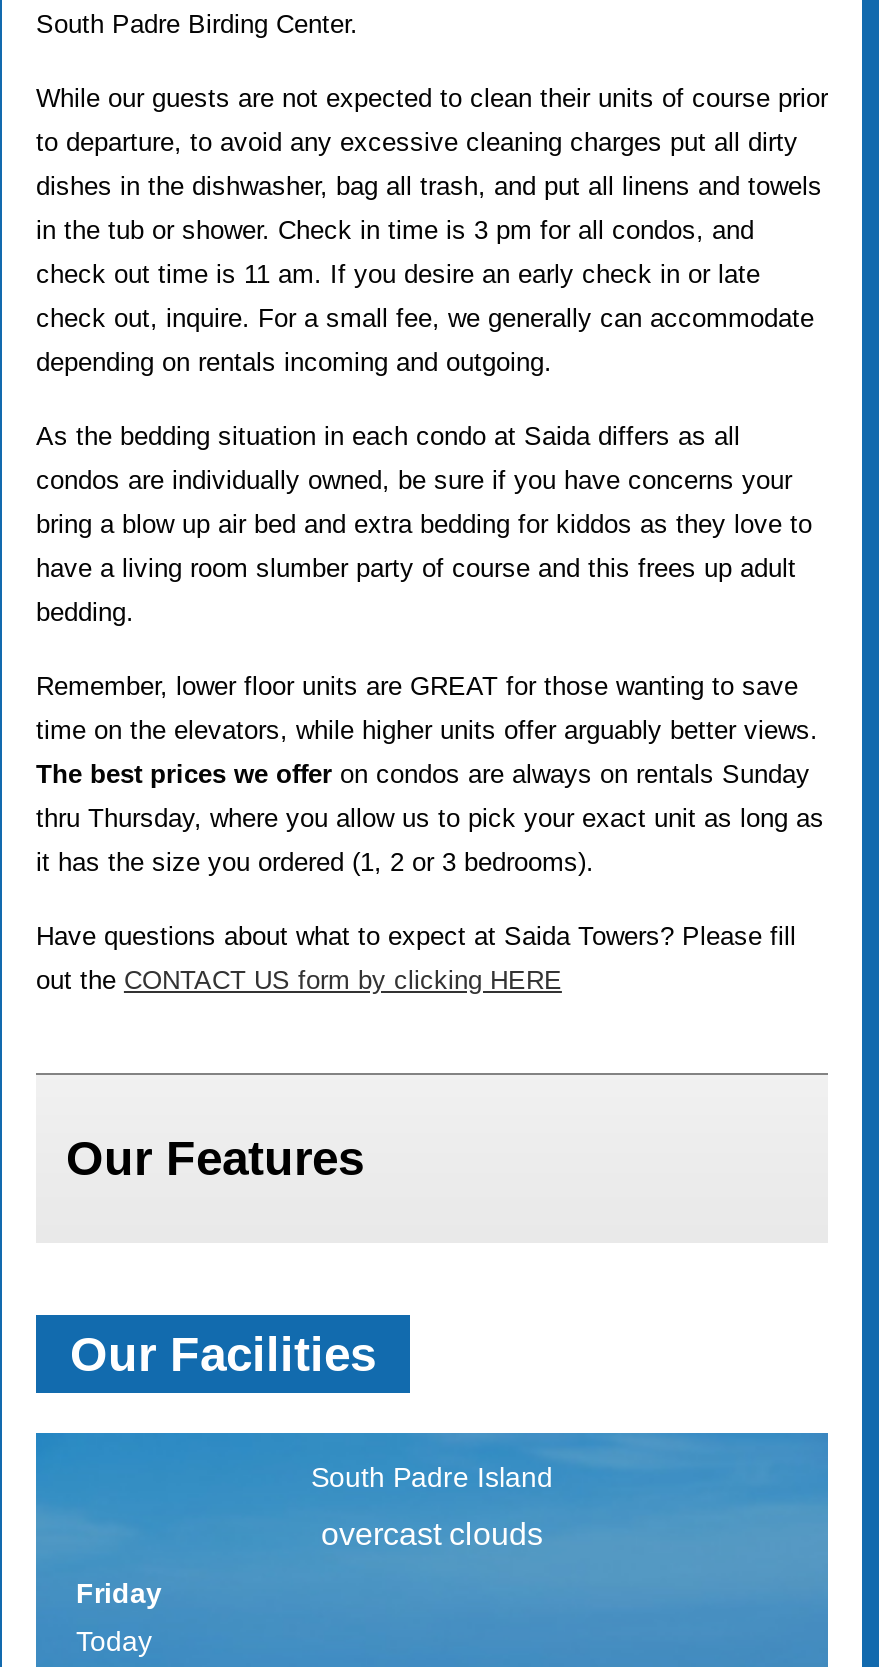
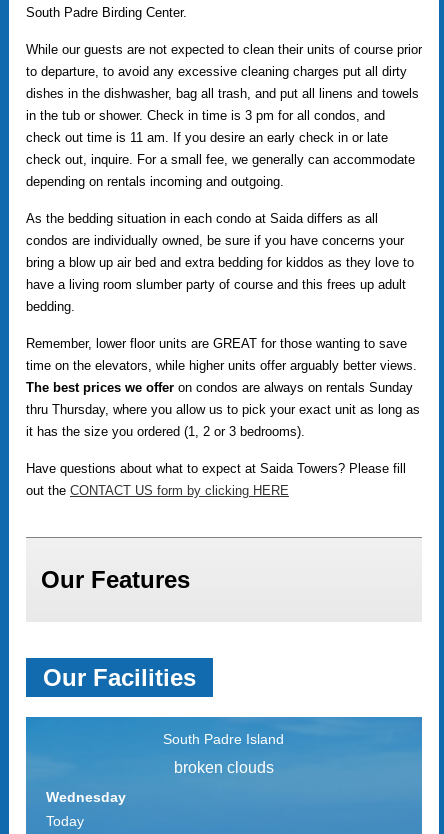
[321,1517,543,1551] overcast clouds -> [174,759,274,776] broken clouds
[76,1577,162,1609] Friday -> [46,789,126,805] Wednesday

